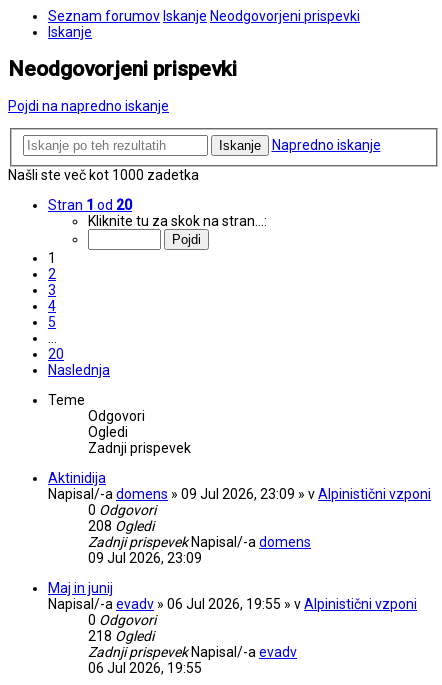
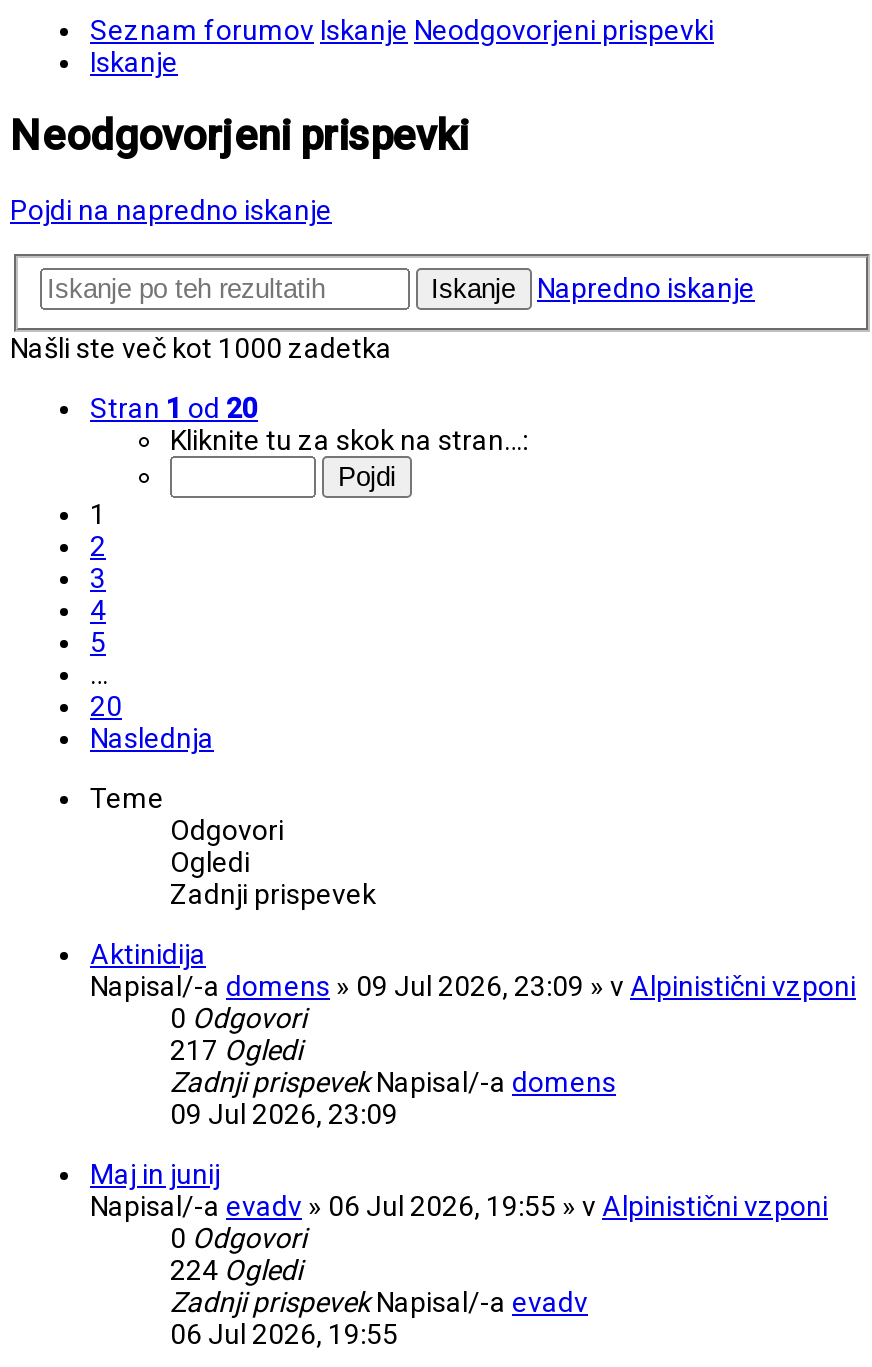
[88,518,154,534] 208 Ogledi -> [170,1034,302,1066] 217 Ogledi
[88,628,154,644] 218 Ogledi -> [170,1254,302,1286] 224 Ogledi

